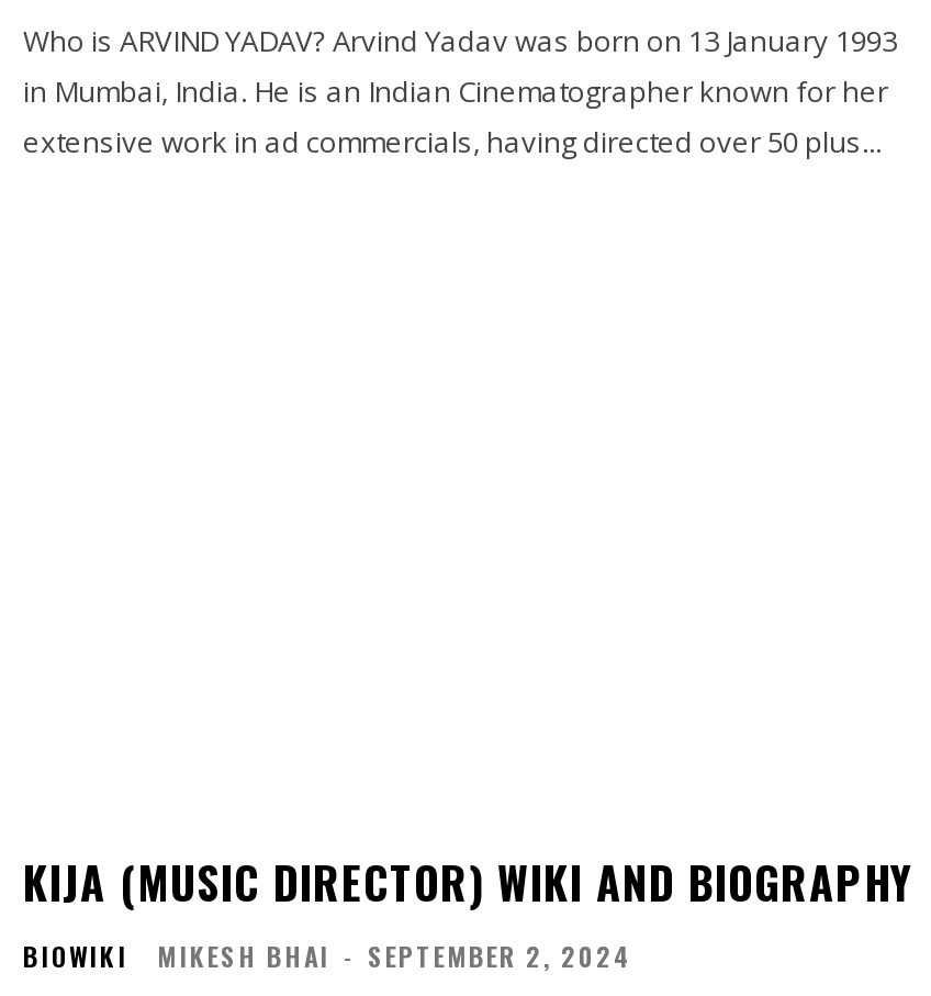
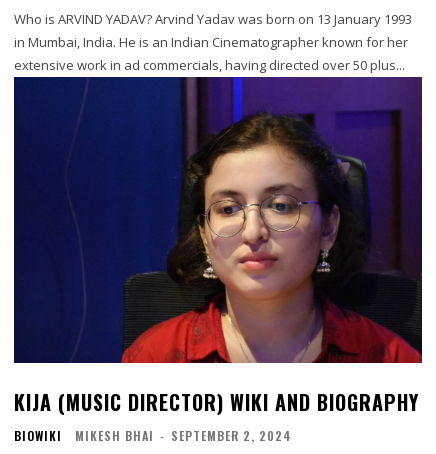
none -> [13,76,423,364] [image]

